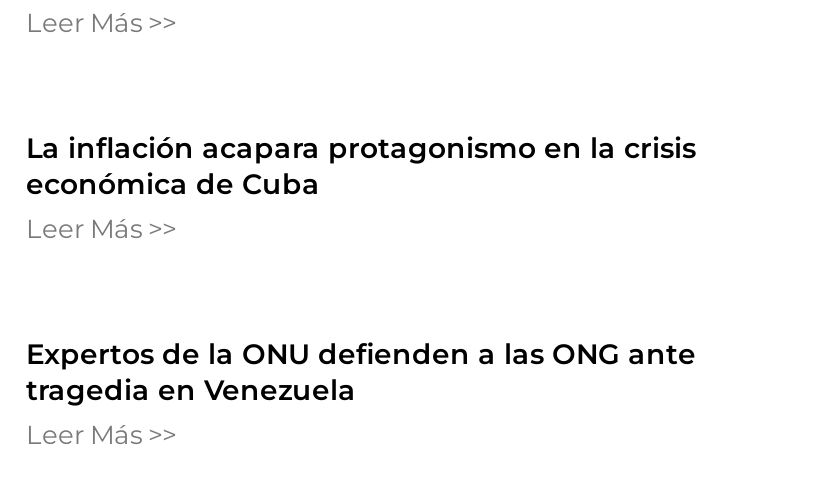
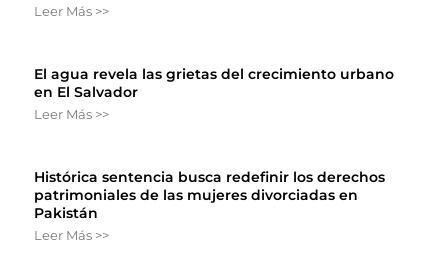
[26,129,696,201] La inflación acapara protagonismo en la crisis | económica de Cuba -> [34,65,394,101] El agua revela las grietas del crecimiento urbano | en El Salvador
[26,335,696,407] Expertos de la ONU defienden a las ONG ante | tragedia en Venezuela -> [34,168,385,222] Histórica sentencia busca redefinir los derechos | patrimoniales de las mujeres divorciadas en | Pakistán

